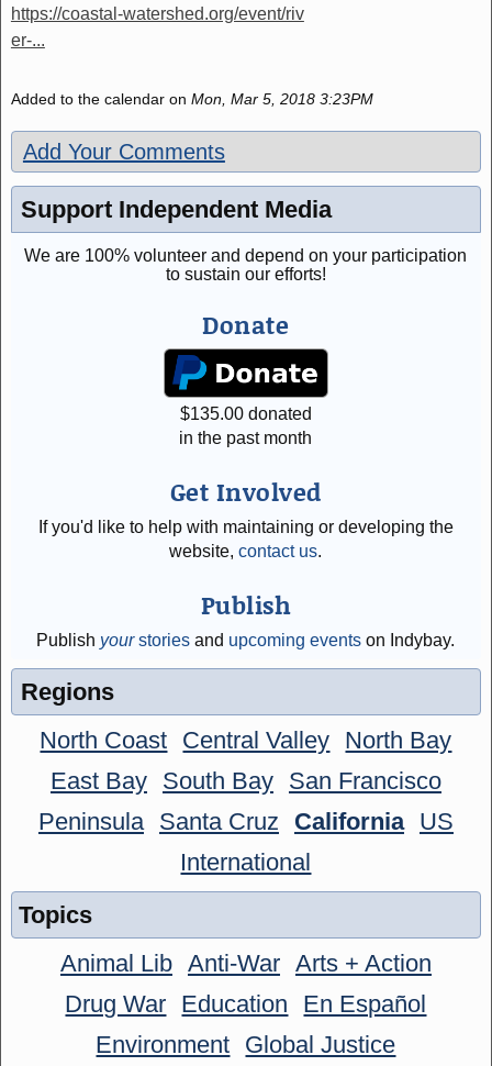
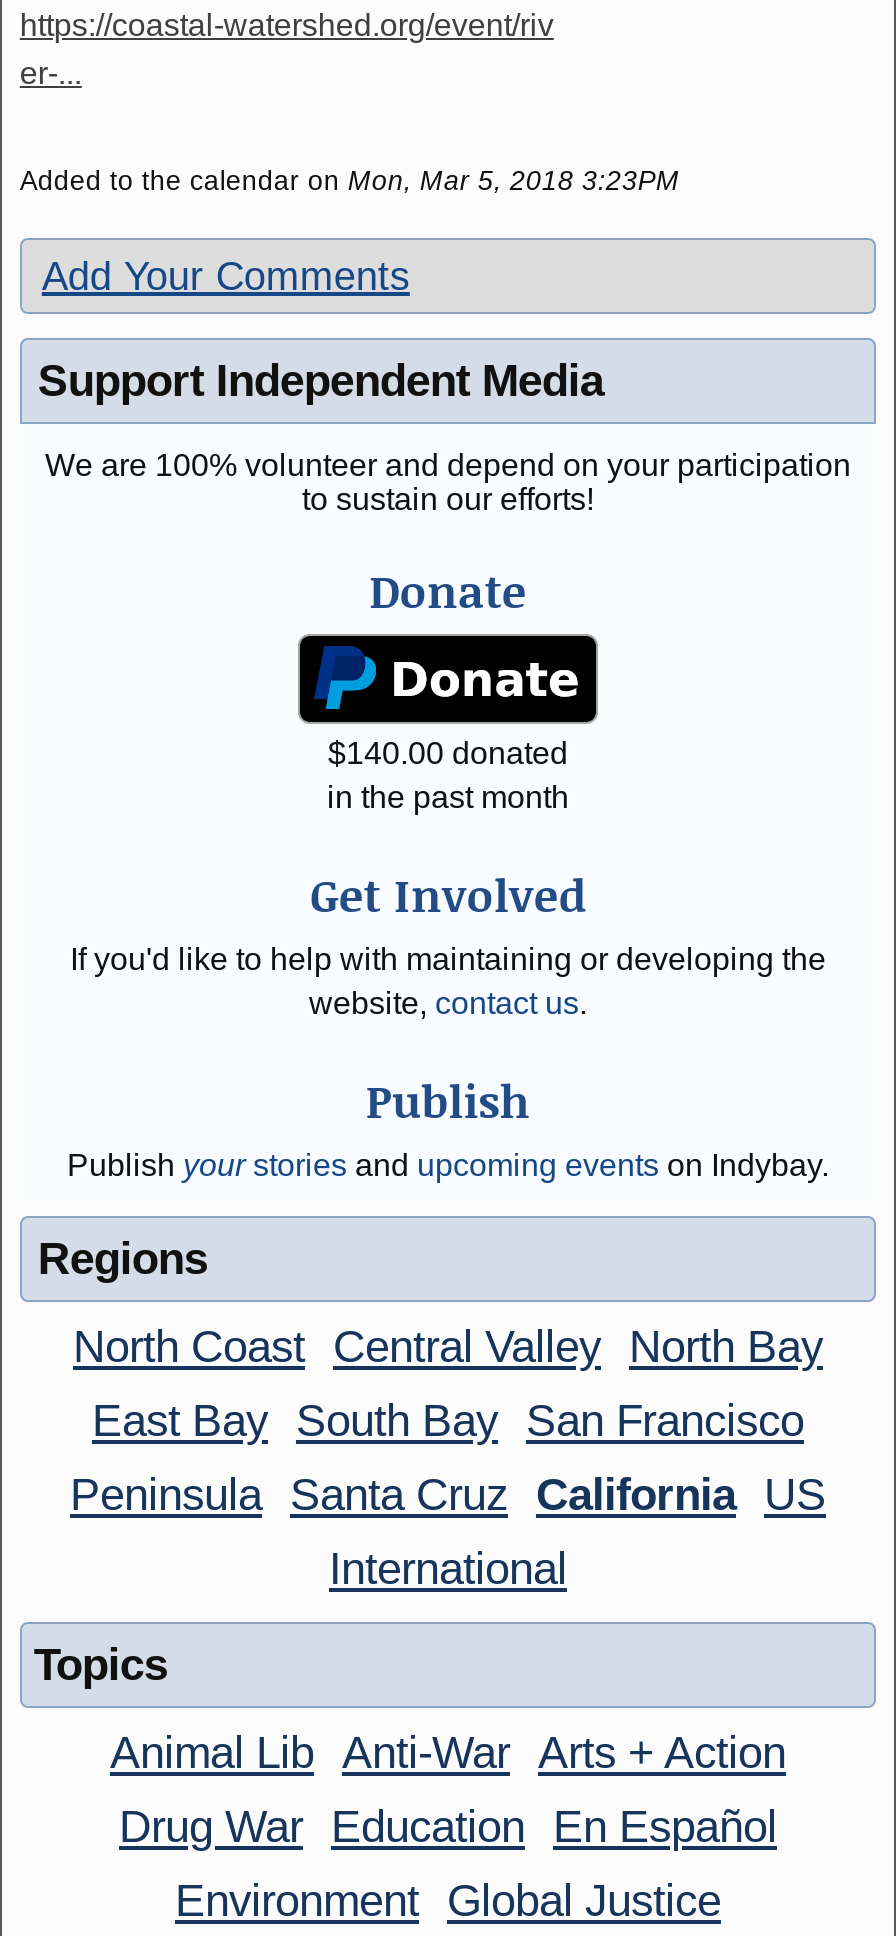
[180,405,312,423] $135.00 donated -> [328,736,568,770] $140.00 donated

